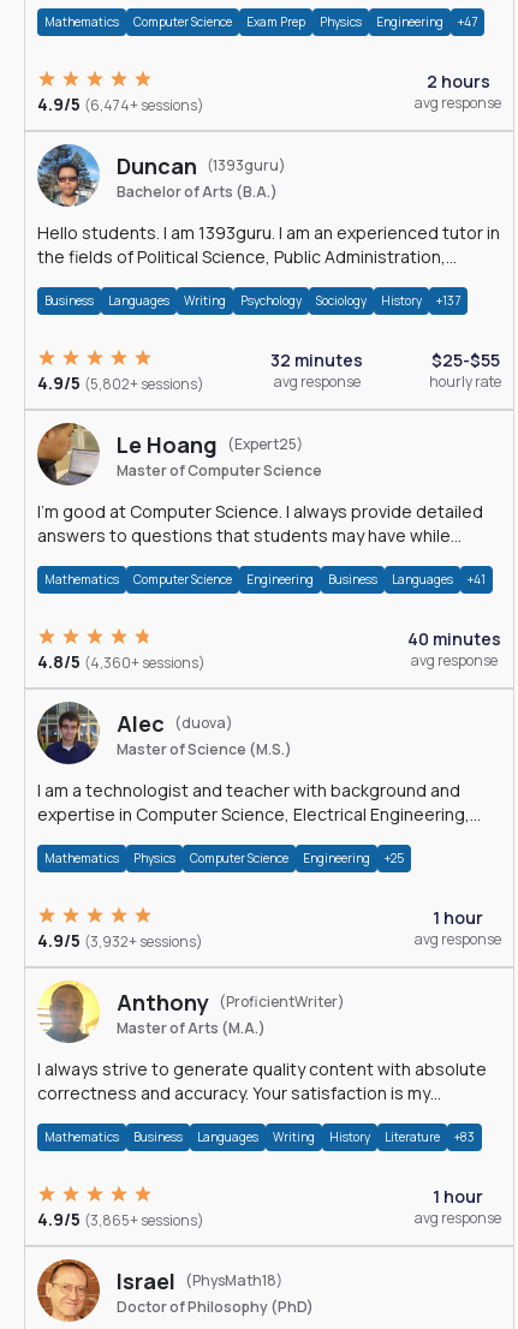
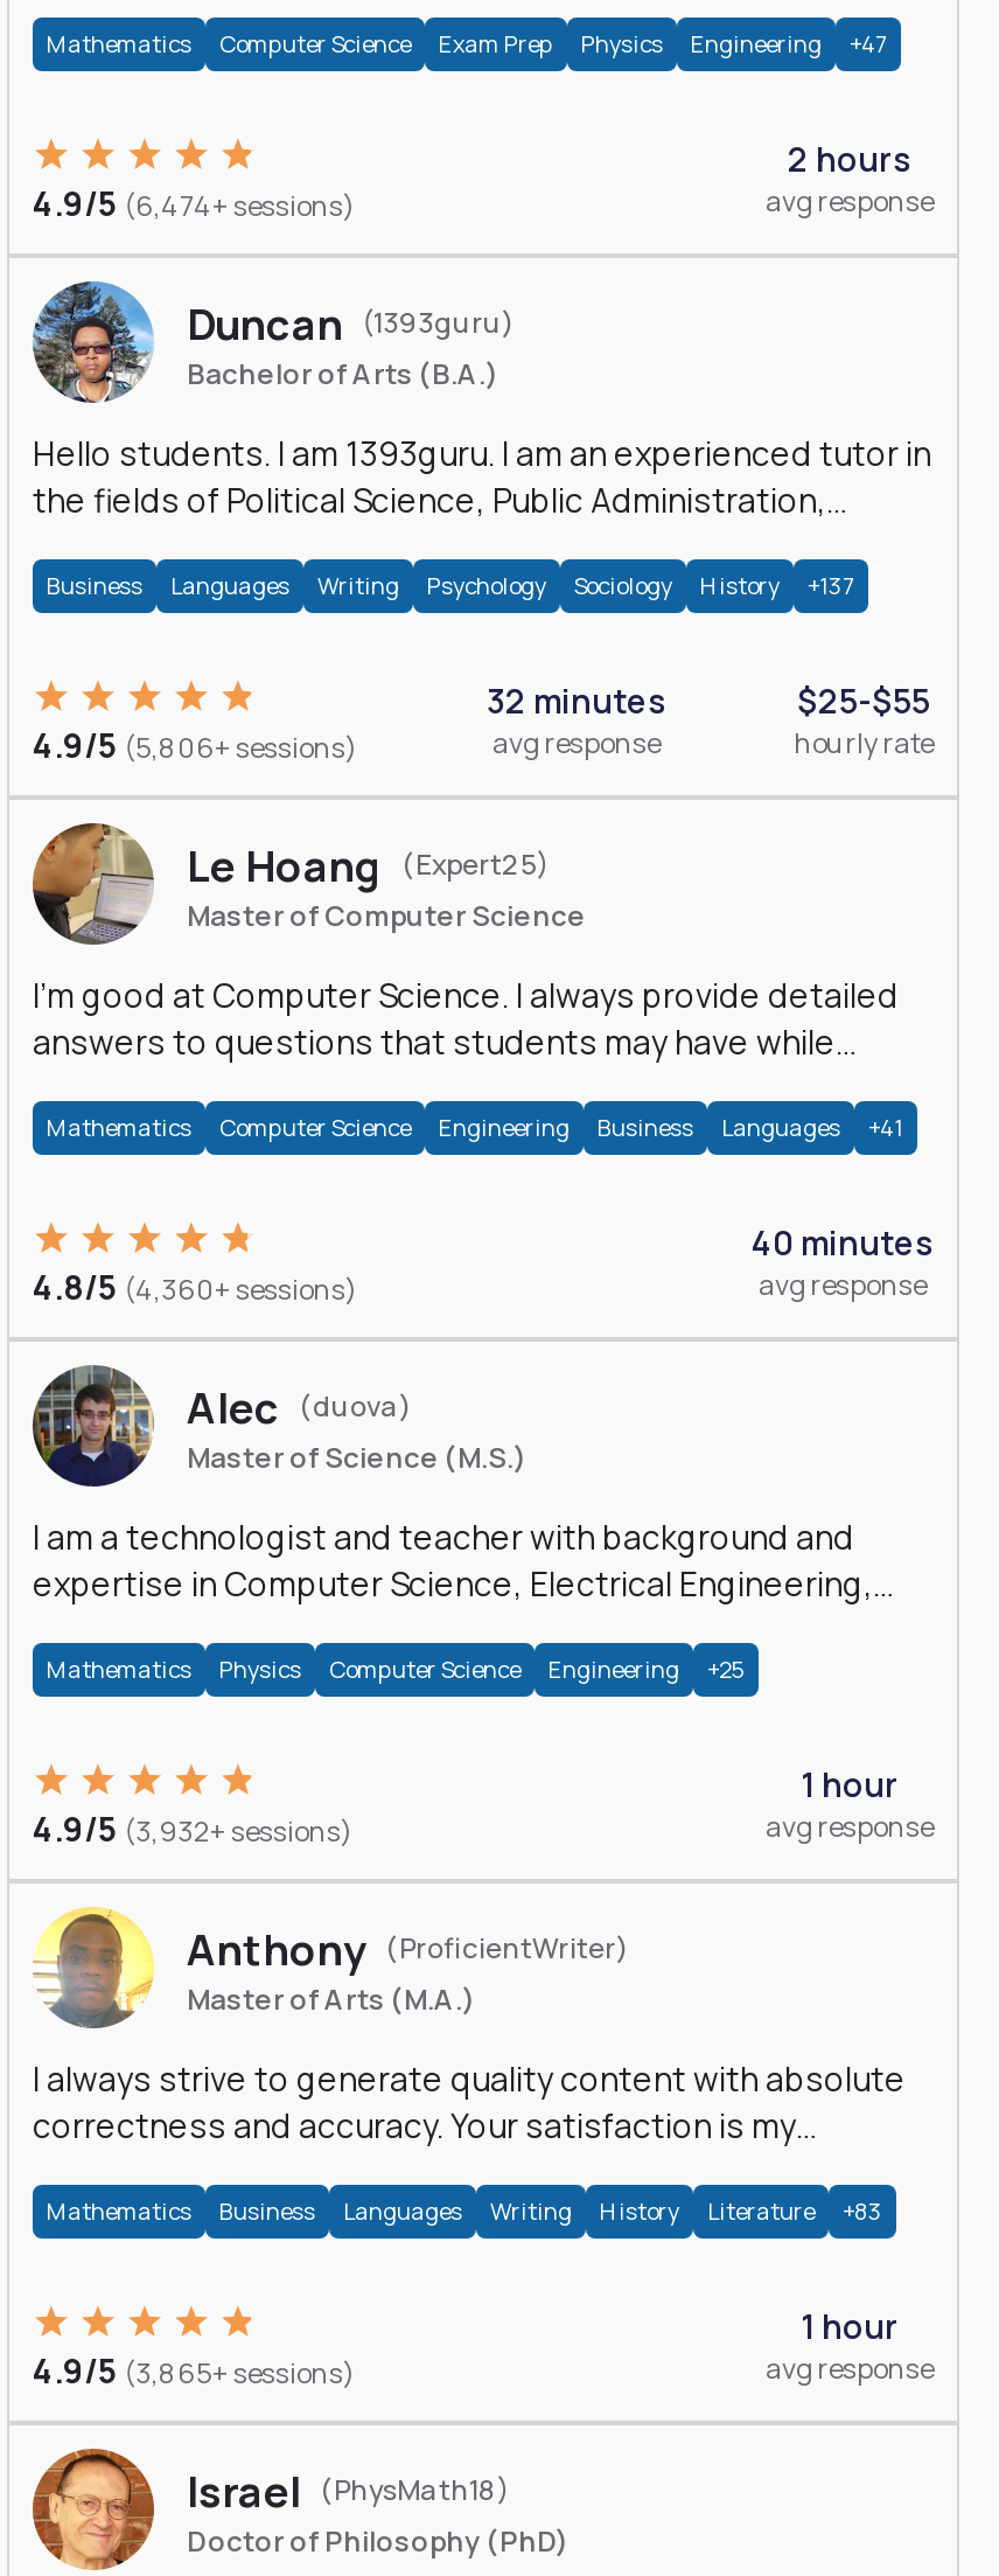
[37,371,204,394] 4.9/5 (5,802+ sessions) -> [33,723,359,767] 4.9/5 (5,806+ sessions)

